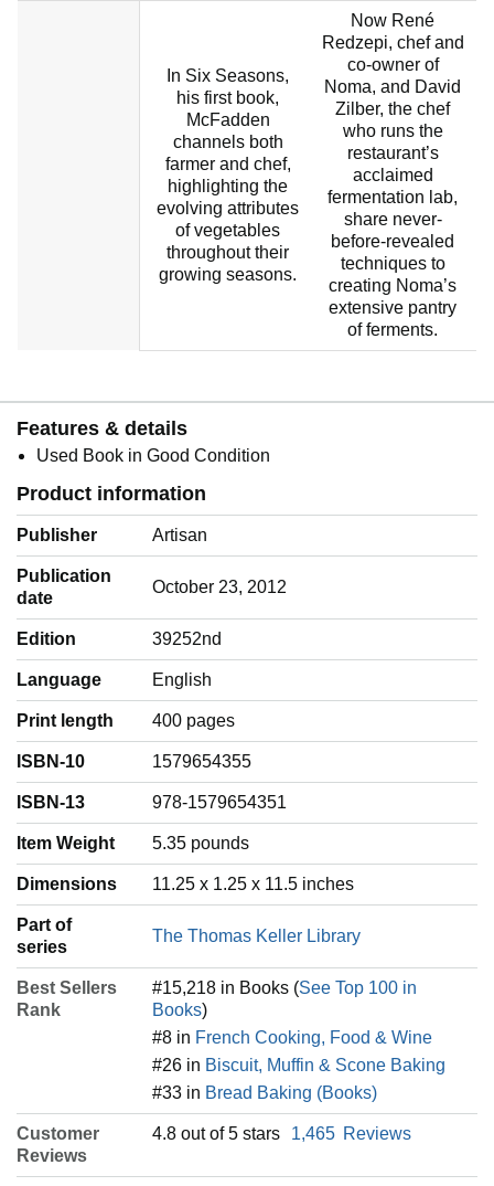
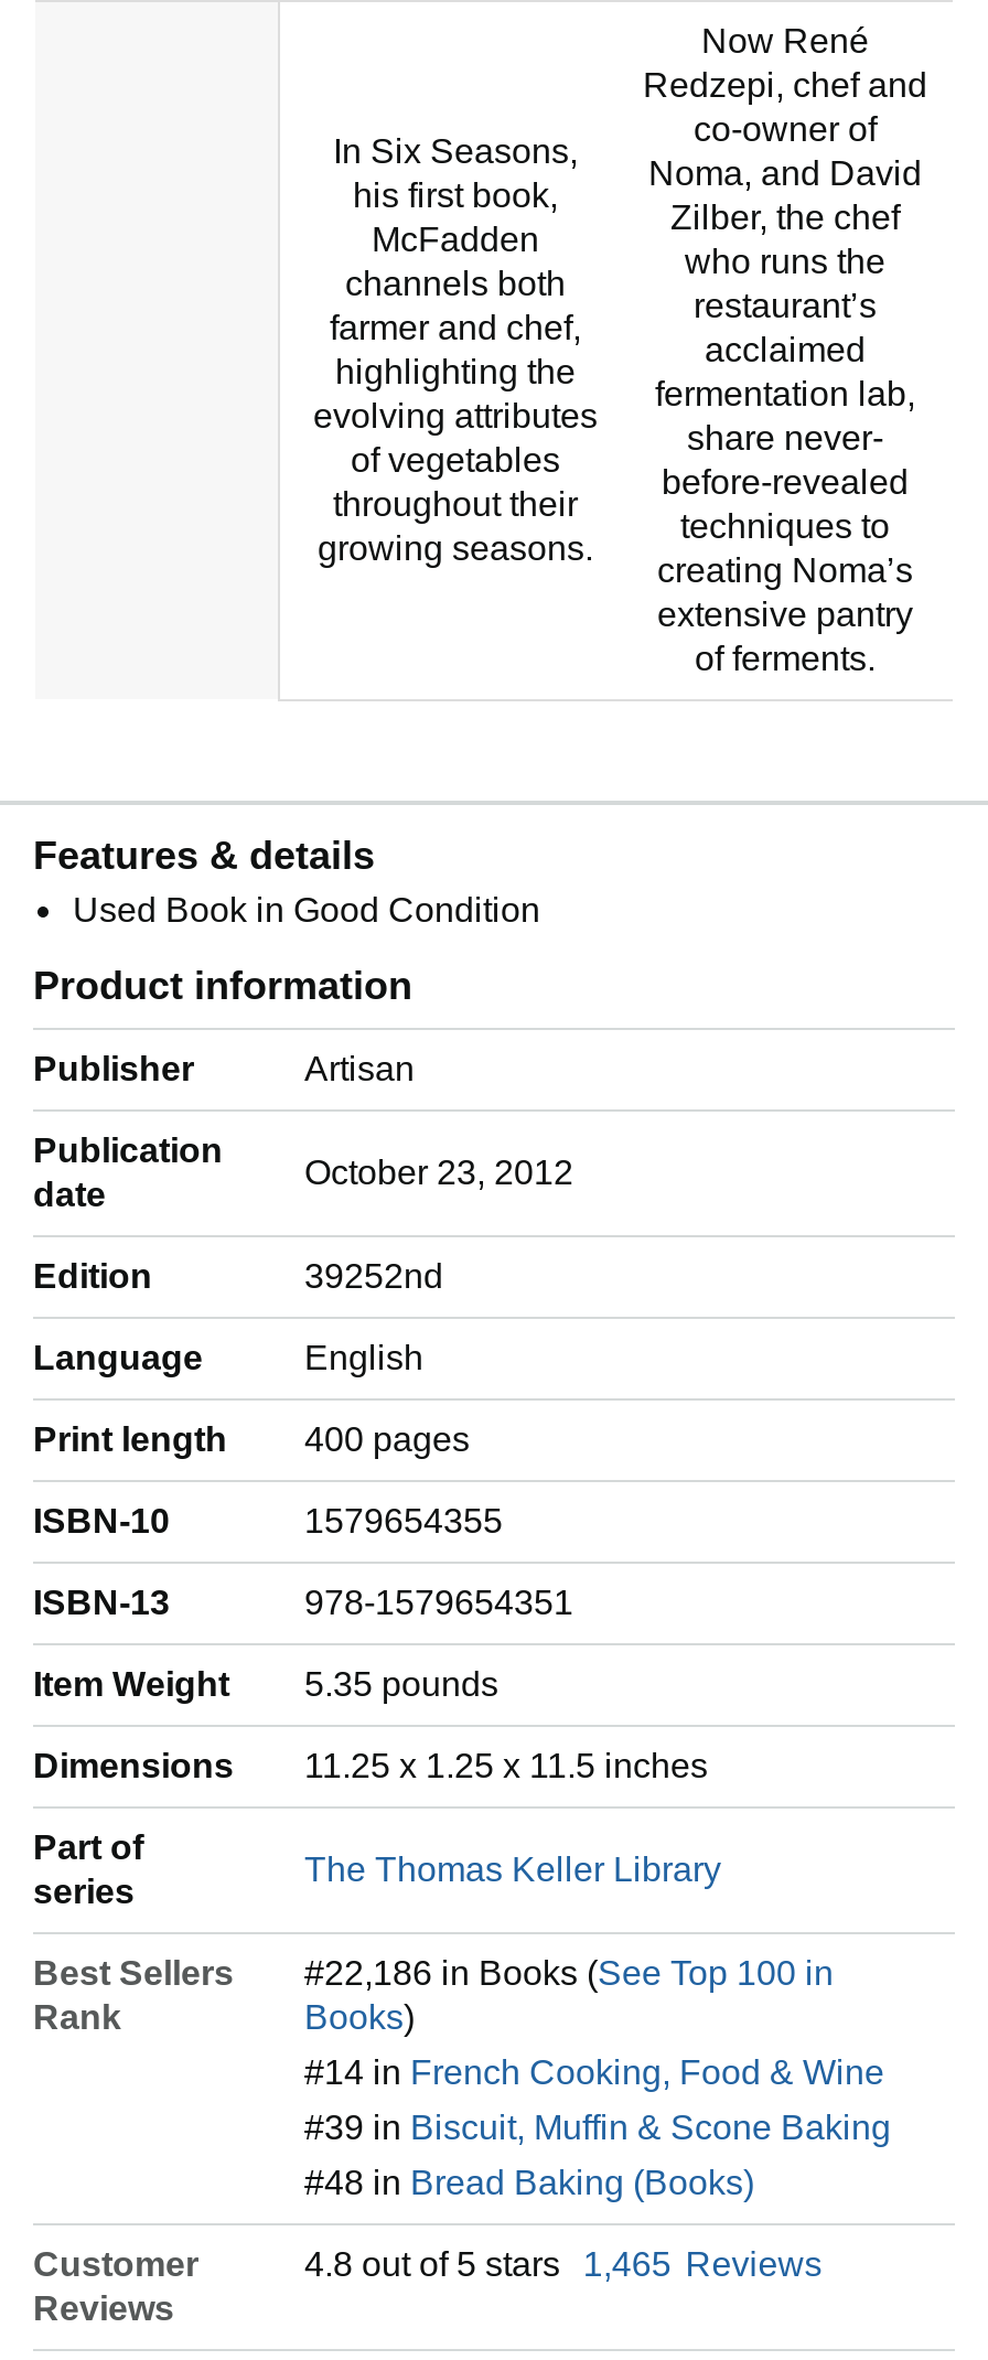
[152,978,417,997] #15,218 in Books (See Top 100 in -> [304,1954,834,1991] #22,186 in Books (See Top 100 in
[152,1028,432,1047] #8 in French Cooking, Food & Wine -> [304,2053,884,2091] #14 in French Cooking, Food & Wine
[152,1056,445,1074] #26 in Biscuit, Muffin & Scone Baking -> [304,2108,891,2146] #39 in Biscuit, Muffin & Scone Baking
[152,1083,377,1102] #33 in Bread Baking (Books) -> [304,2163,754,2201] #48 in Bread Baking (Books)

